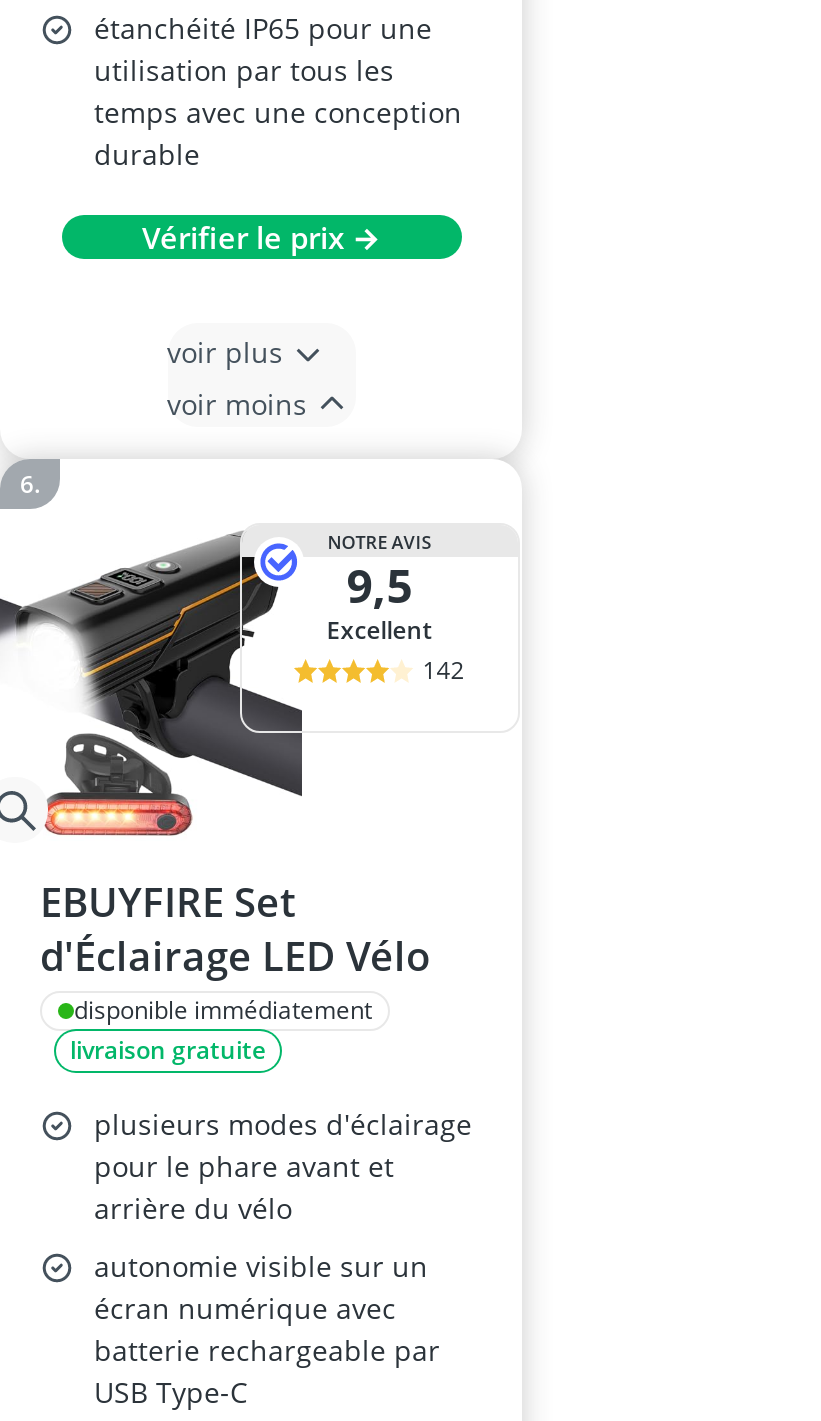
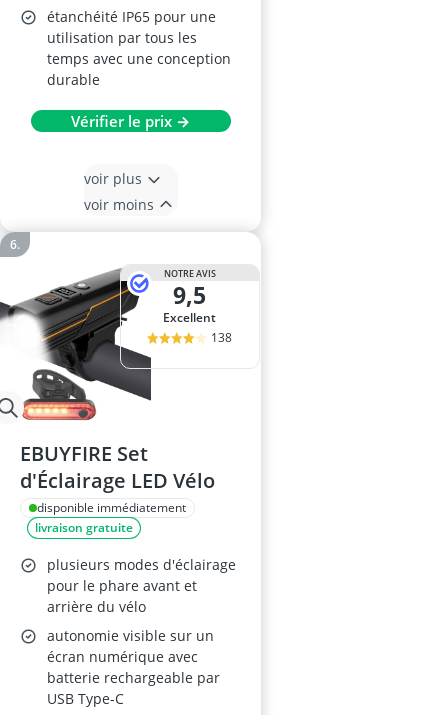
[422,653,464,687] 142 -> [211,329,232,346] 138

